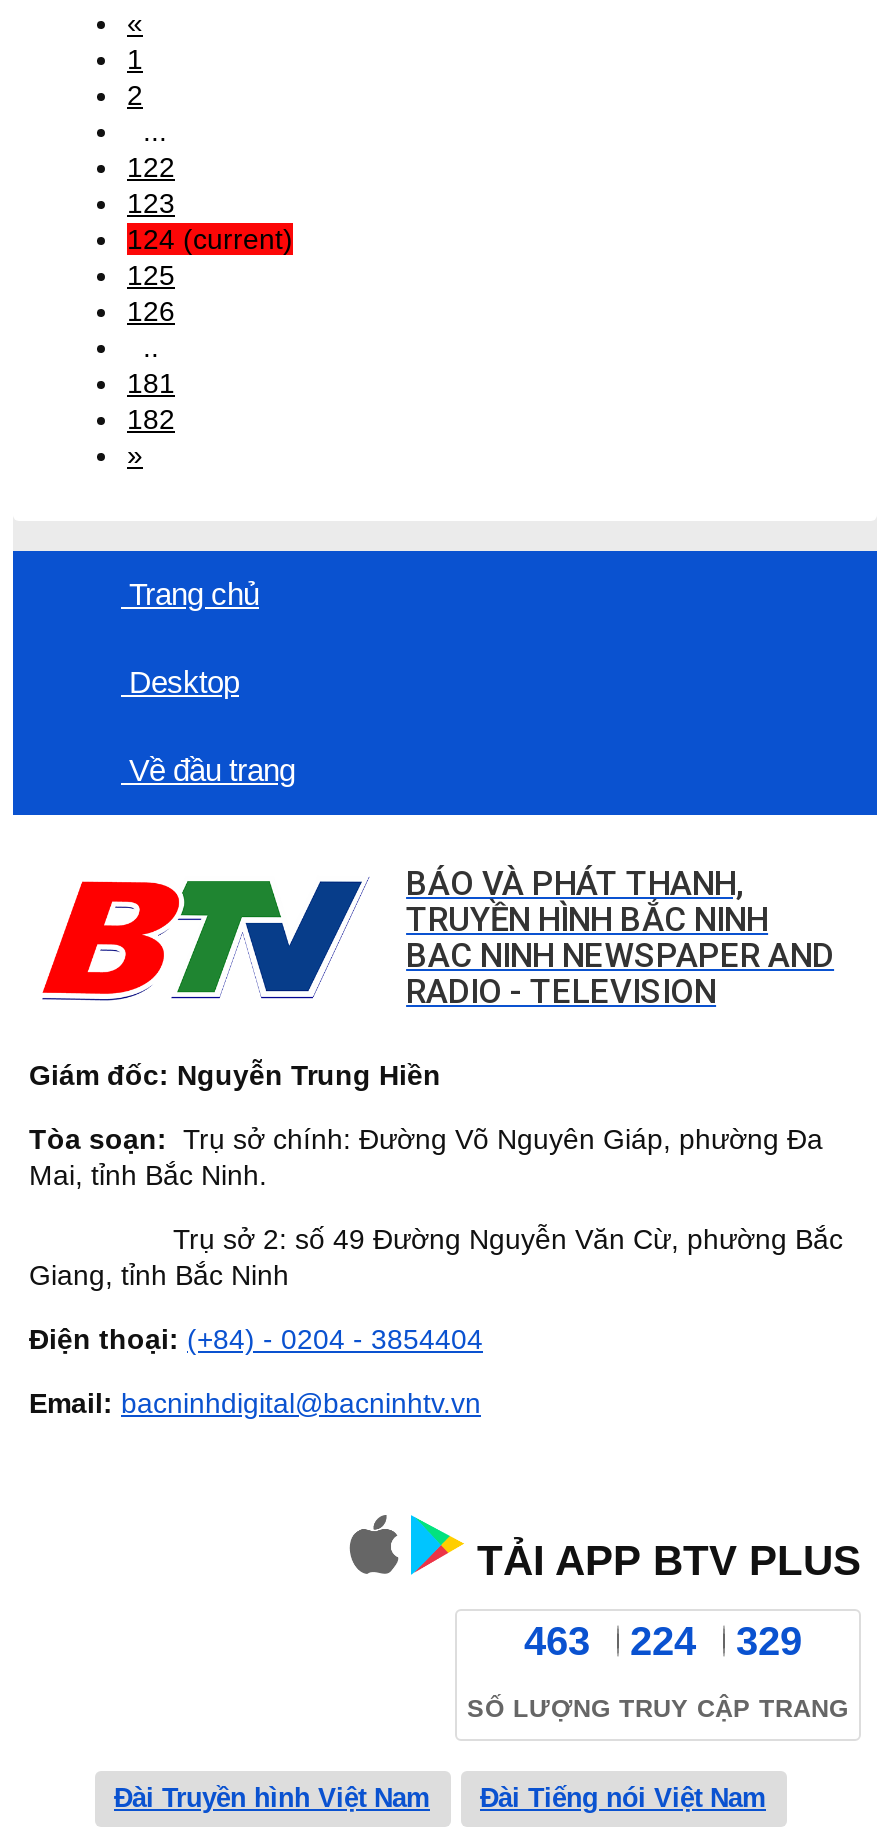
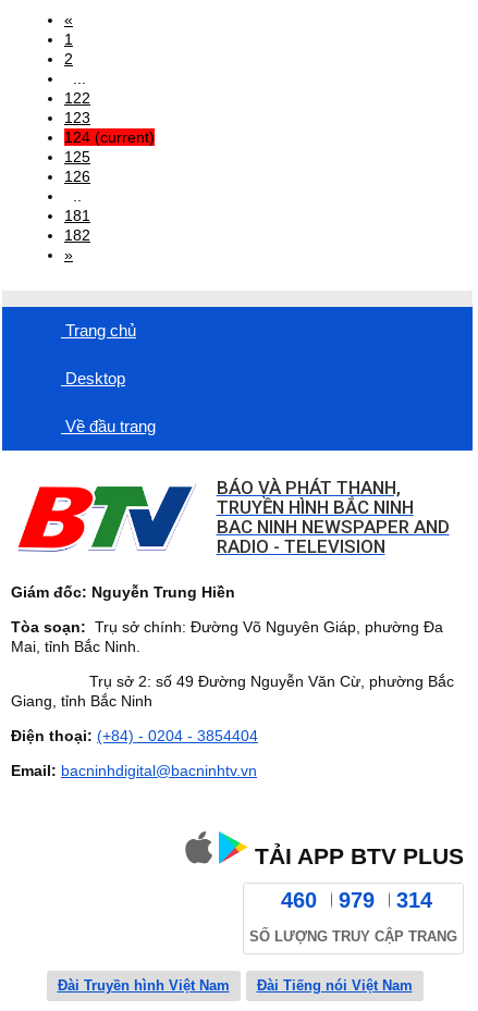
[524,1620,590,1664] 463 -> [280,889,316,913] 460
[630,1620,696,1664] 224 -> [338,889,374,913] 979
[736,1620,802,1664] 329 -> [396,889,432,913] 314

